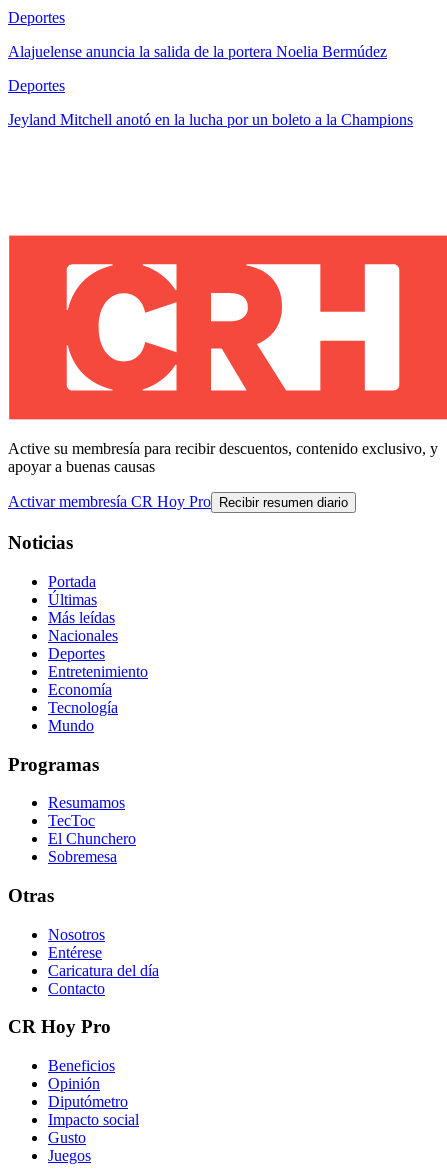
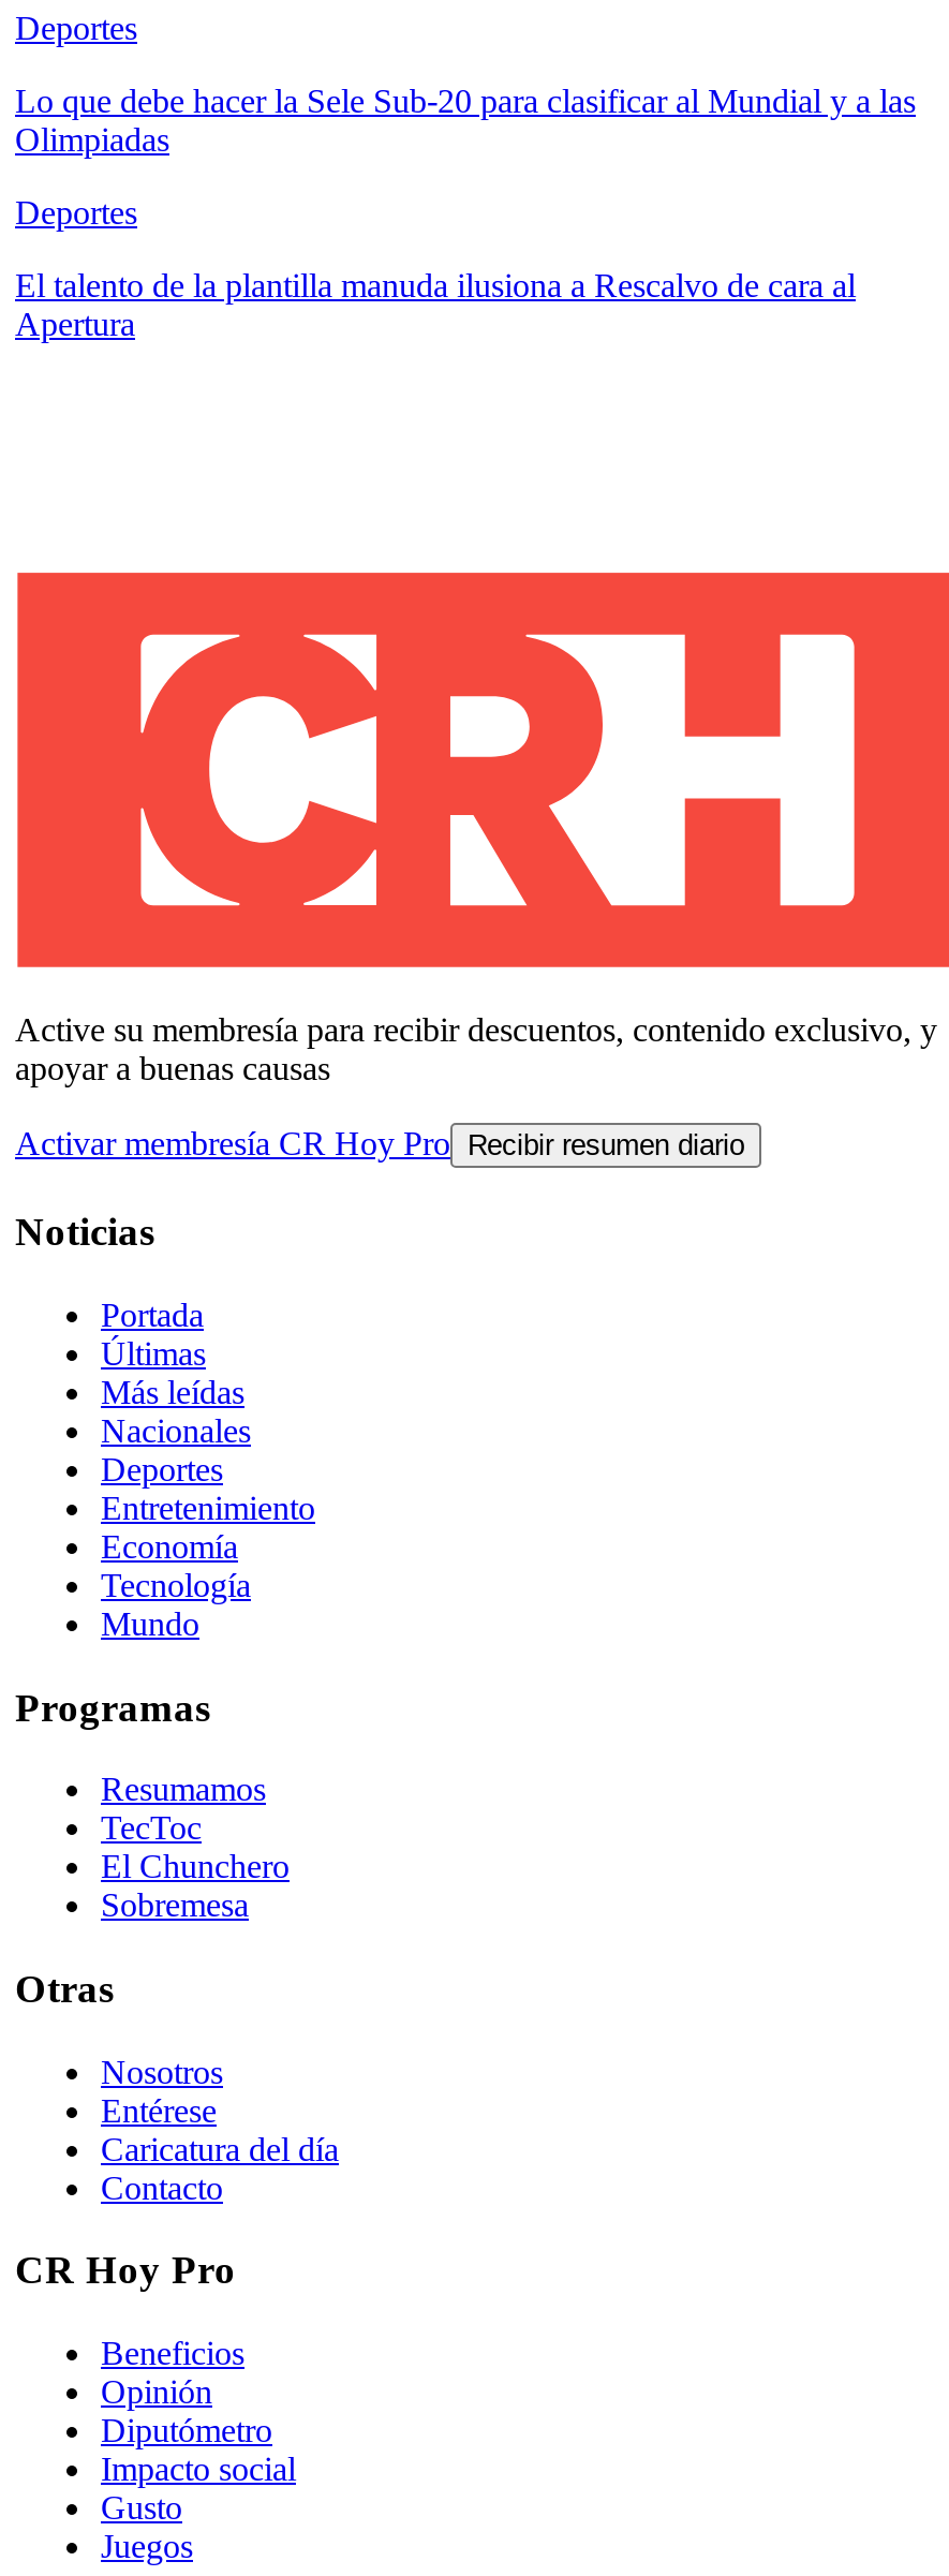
[8,43,387,60] Alajuelense anuncia la salida de la portera Noelia Bermúdez -> [15,83,916,158] Lo que debe hacer la Sele Sub-20 para clasificar al Mundial y a las | Olimpiadas
[8,111,413,128] Jeyland Mitchell anotó en la lucha por un boleto a la Champions -> [15,268,856,343] El talento de la plantilla manuda ilusiona a Rescalvo de cara al | Apertura

